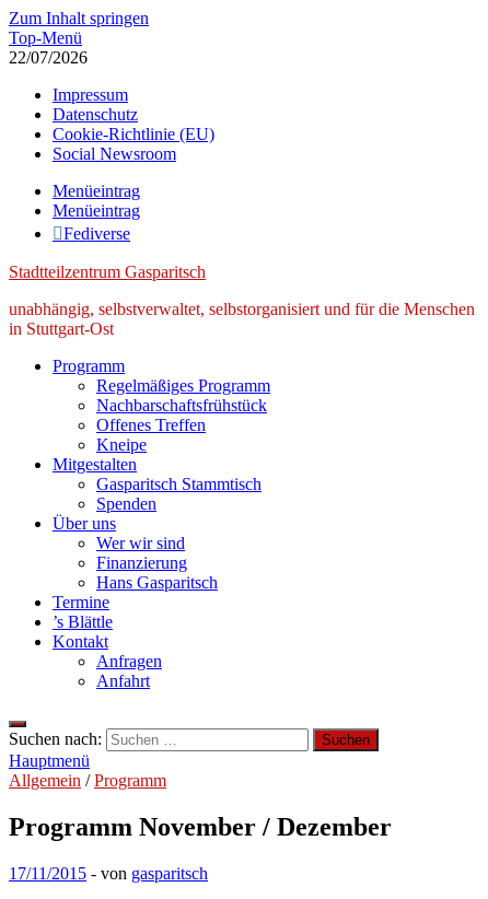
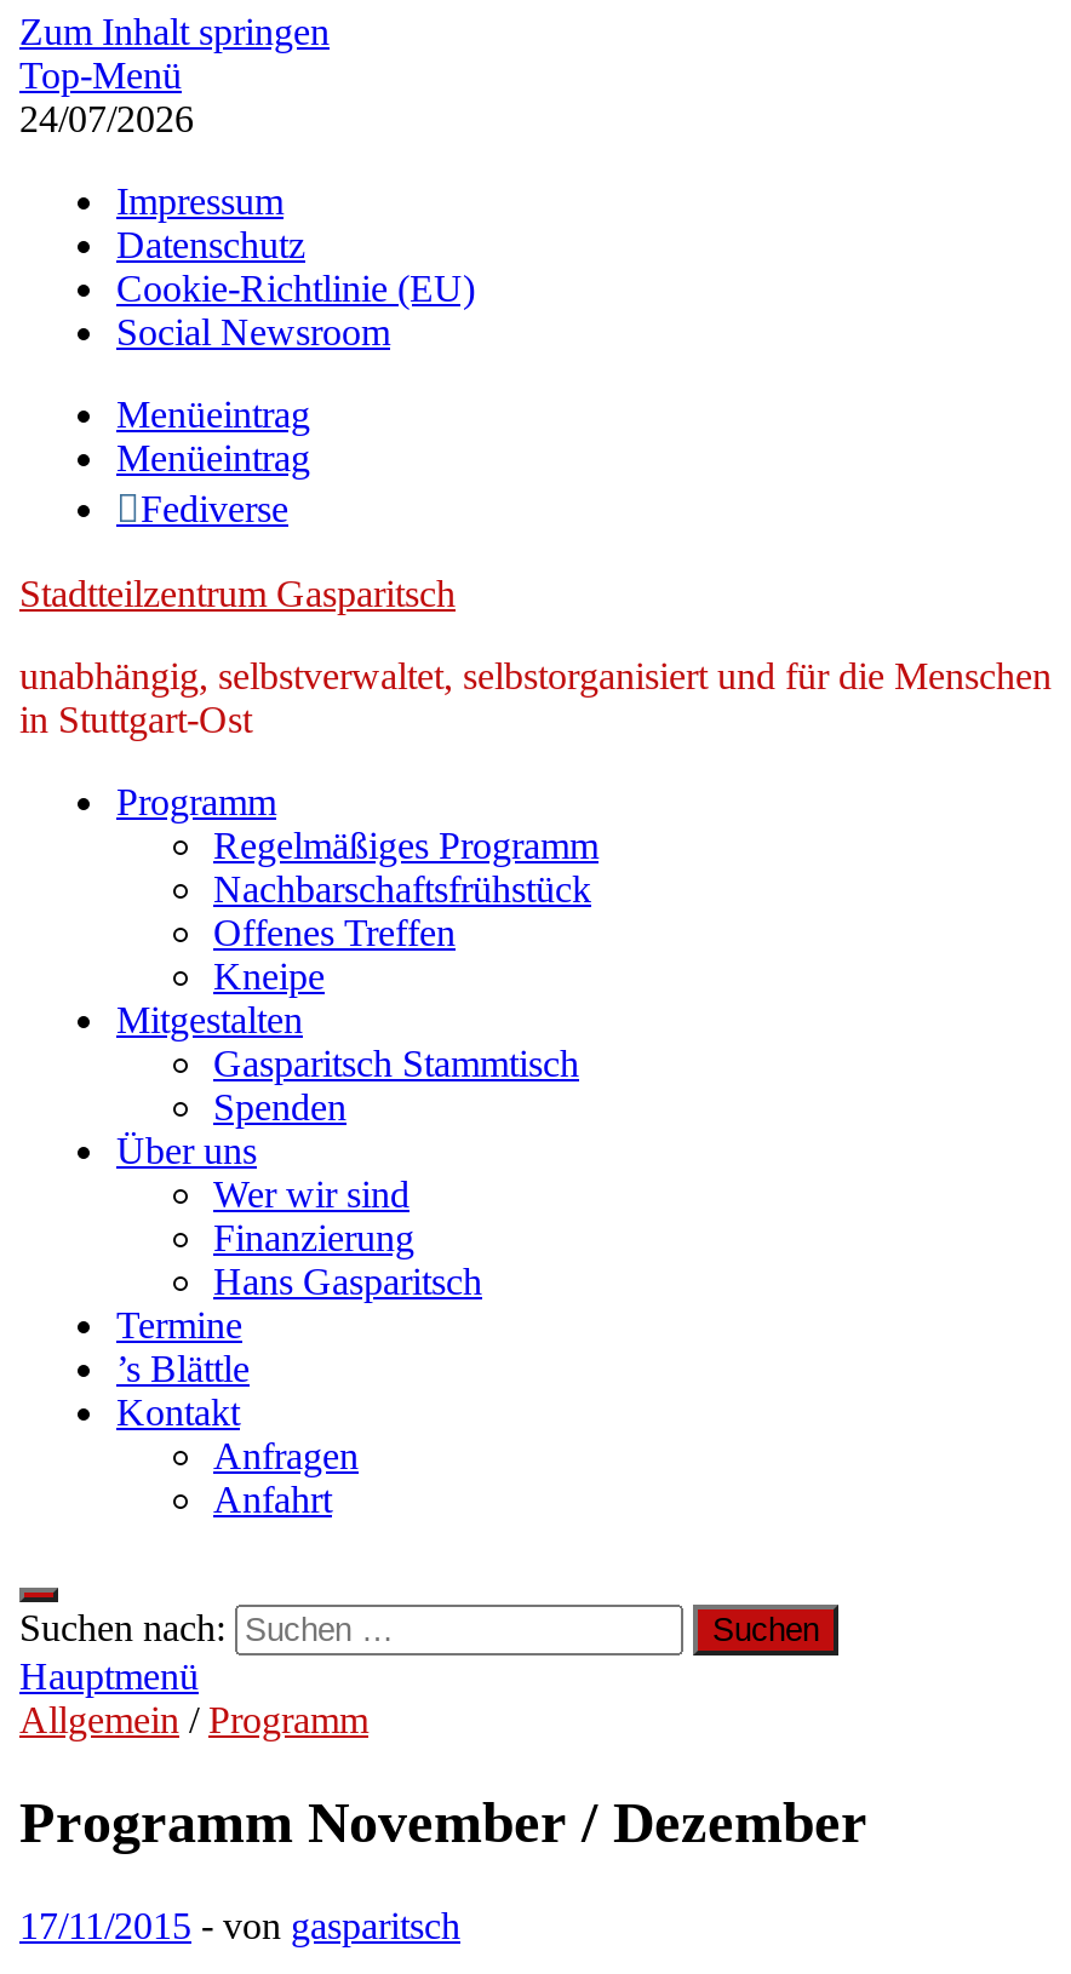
[9,48,88,67] 22/07/2026 -> [19,98,194,139] 24/07/2026

